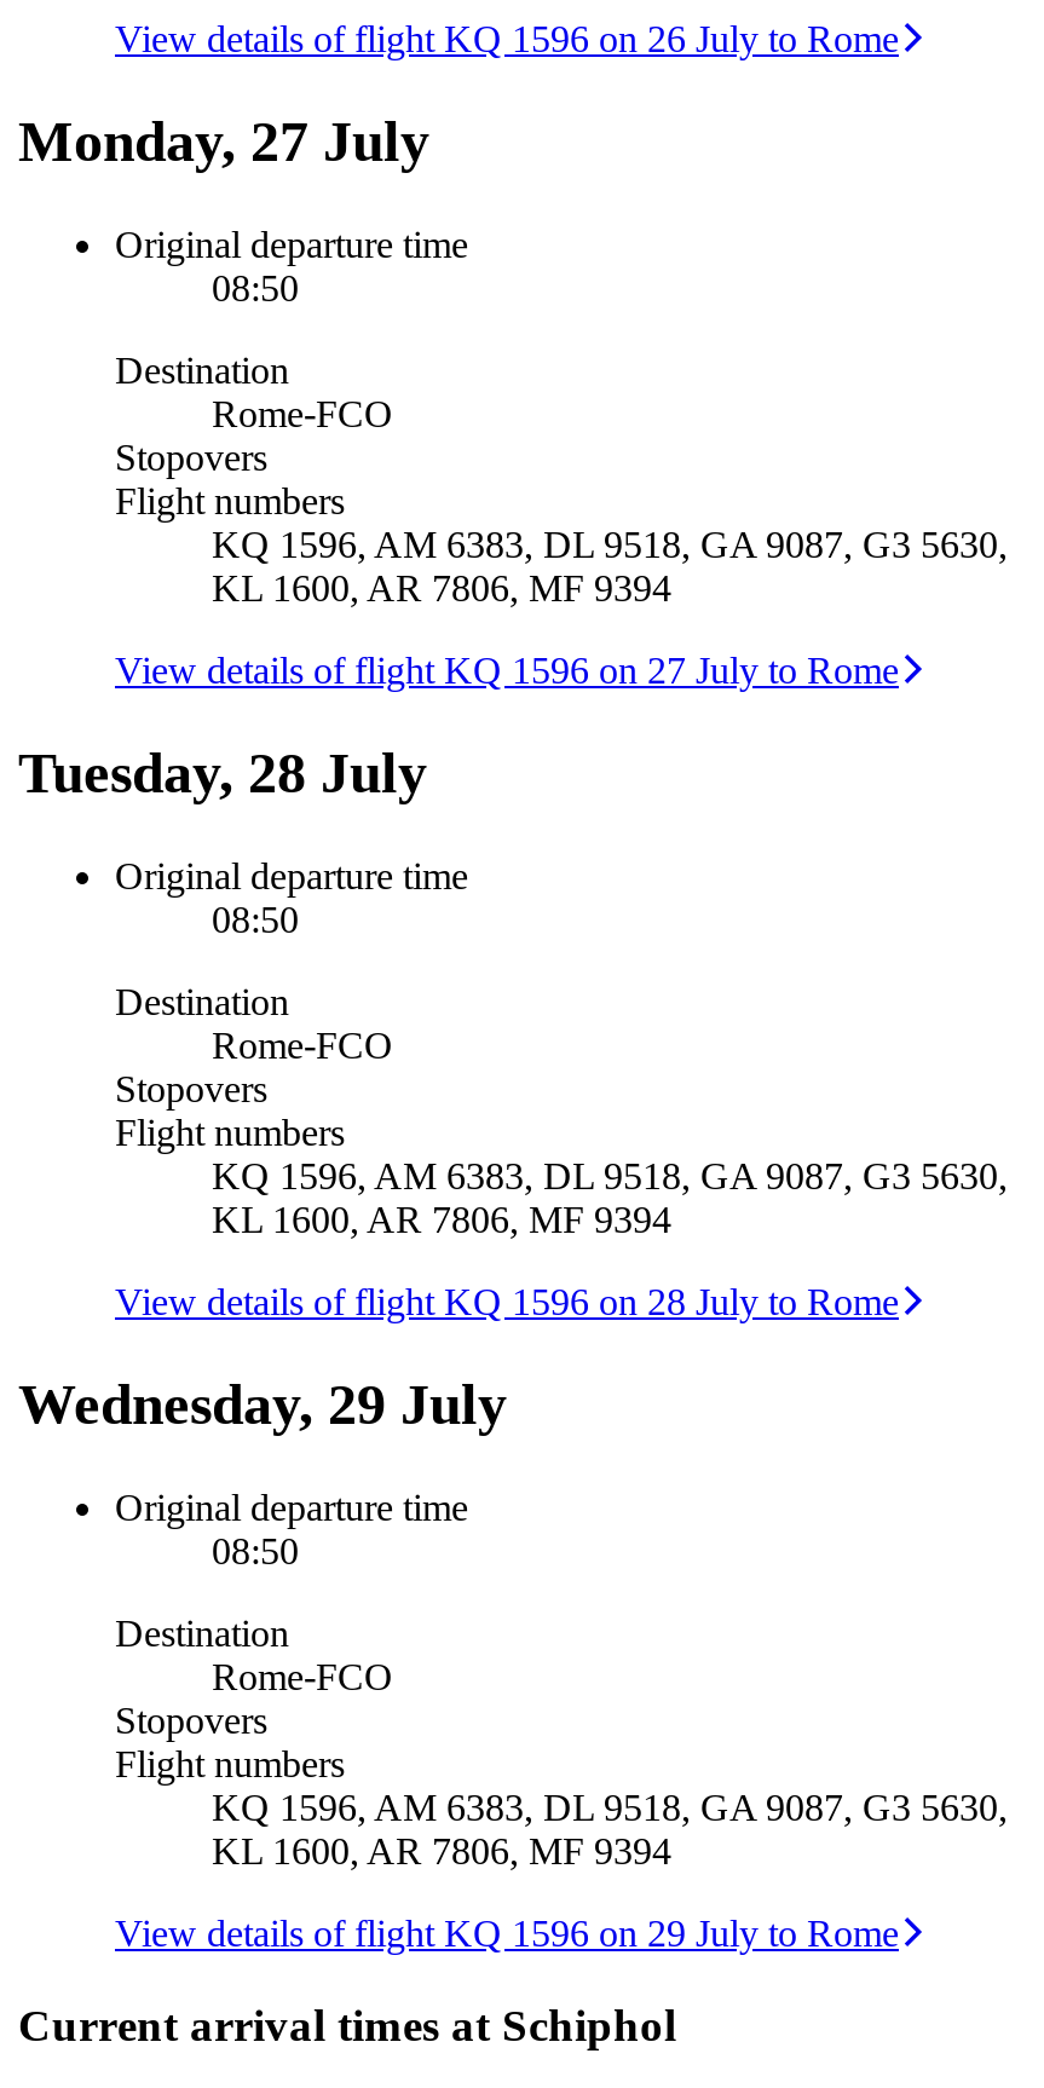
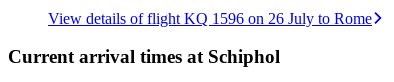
[18,110,1008,1953] Monday, 27 July | Original departure time | 08:50 | Destination | Rome-FCO | Stopovers | Flight numbers | KQ 1596, AM 6383, DL 9518, GA 9087, G3 5630, | KL 1600, AR 7806, MF 9394 | View details of flight KQ 1596 on 27 July to Rome | Tuesday, 28 July | Original departure time | 08:50 | Destination | Rome-FCO | Stopovers | Flight numbers | KQ 1596, AM 6383, DL 9518, GA 9087, G3 5630, | KL 1600, AR 7806, MF 9394 | View details of flight KQ 1596 on 28 July to Rome | Wednesday, 29 July | Original departure time | 08:50 | Destination | Rome-FCO | Stopovers | Flight numbers | KQ 1596, AM 6383, DL 9518, GA 9087, G3 5630, | KL 1600, AR 7806, MF 9394 | View details of flight KQ 1596 on 29 July to Rome -> none

